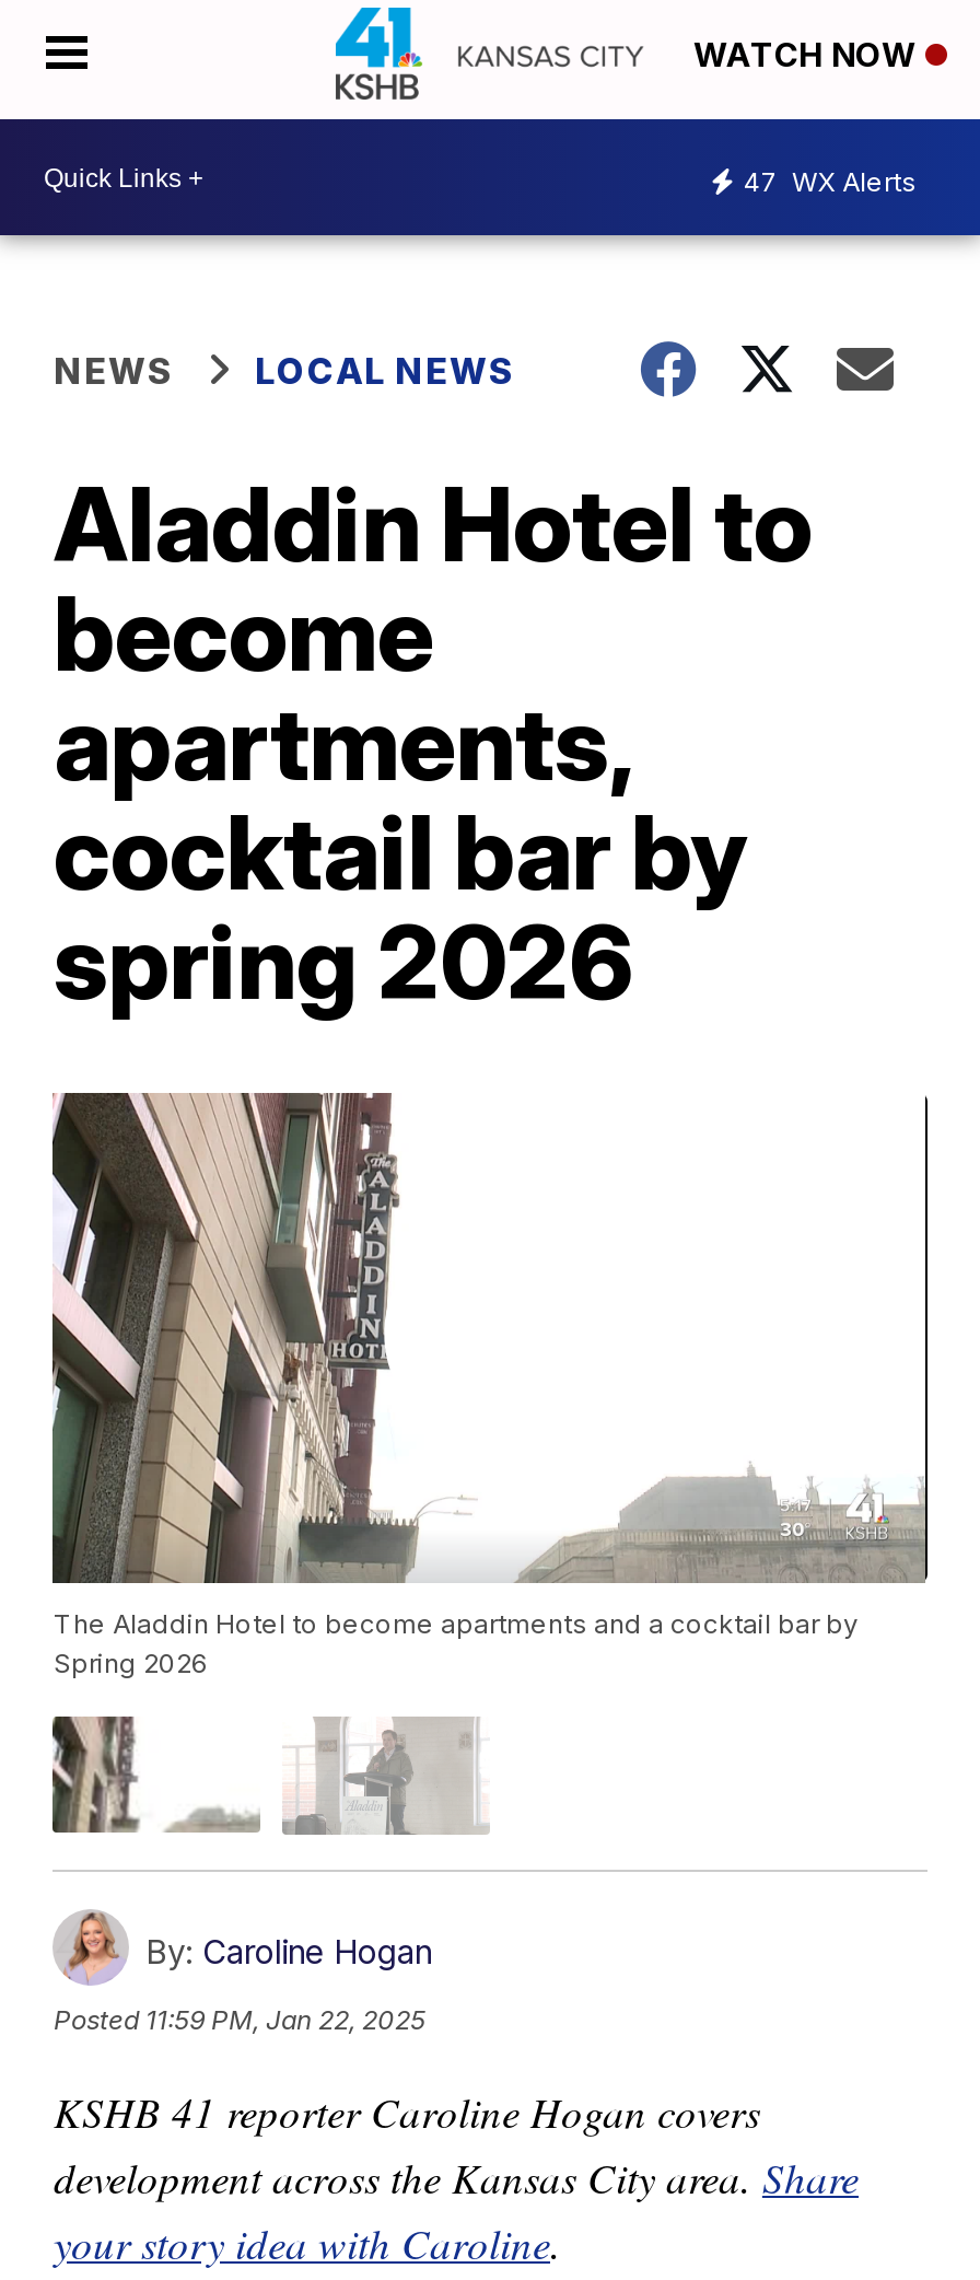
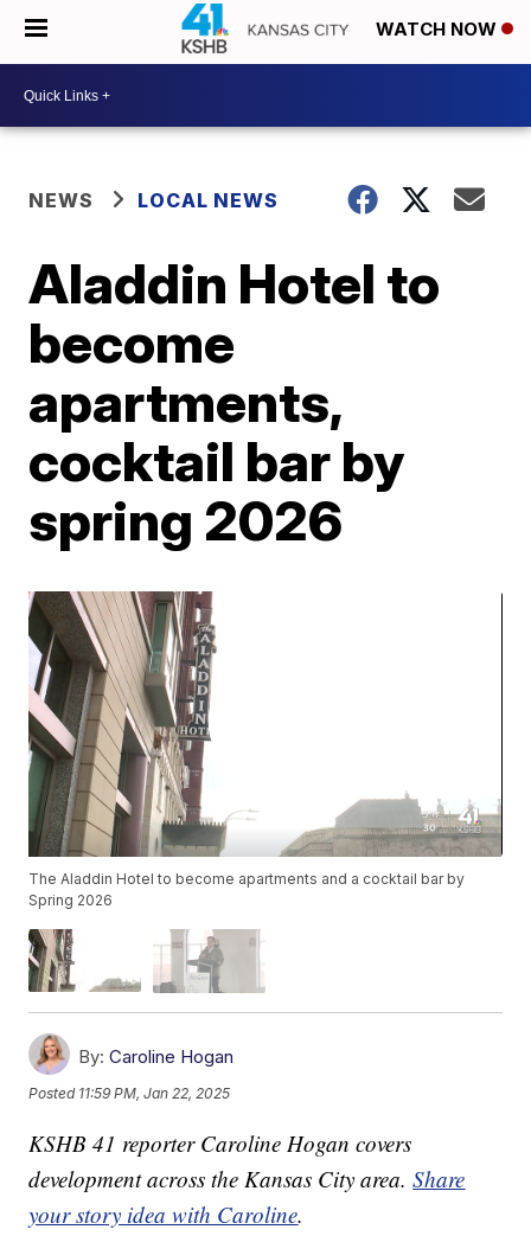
[744,164,917,197] 47 WX Alerts -> none

